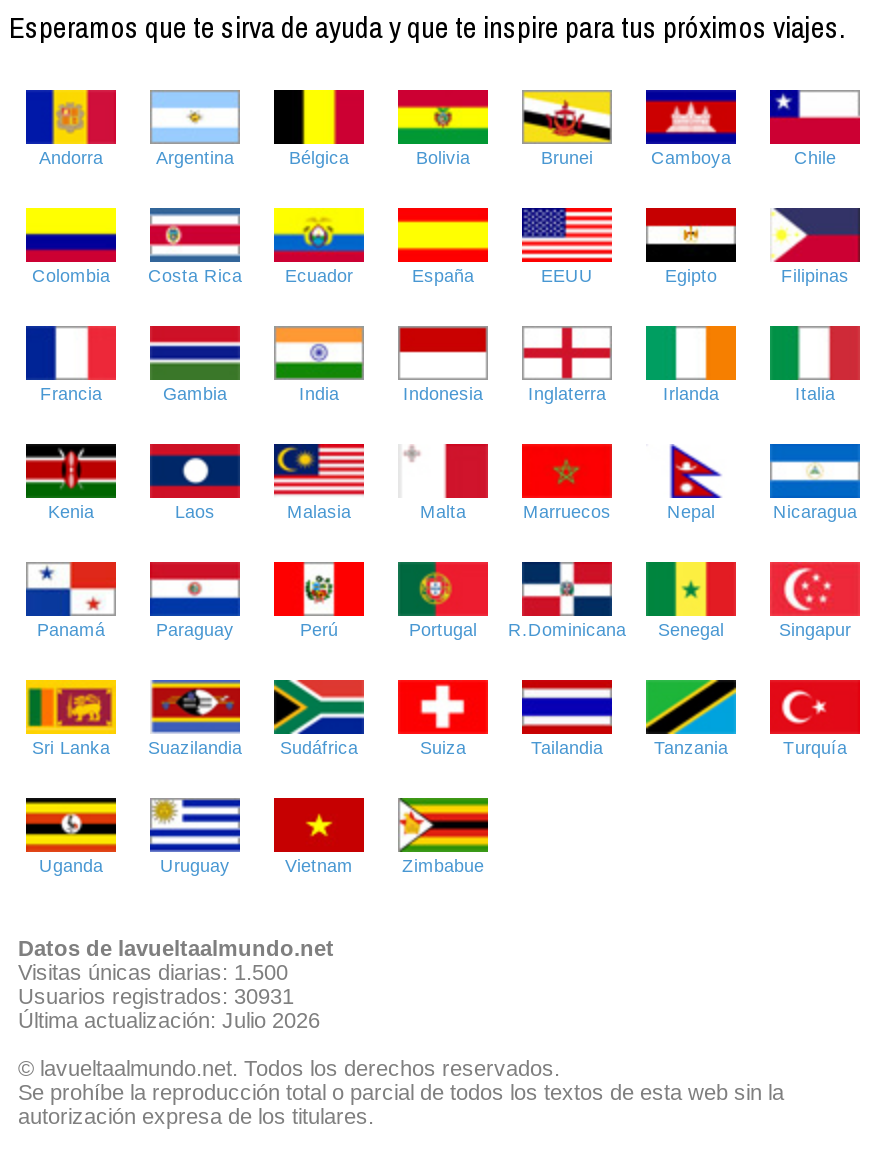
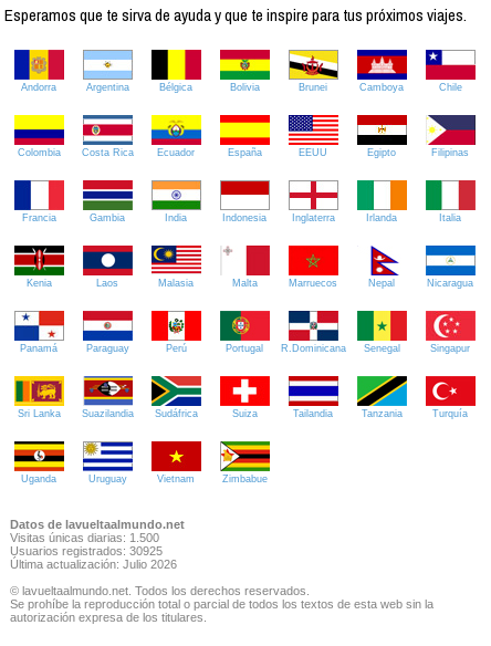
[18,985,294,1009] Usuarios registrados: 30931 -> [10,545,163,558] Usuarios registrados: 30925

